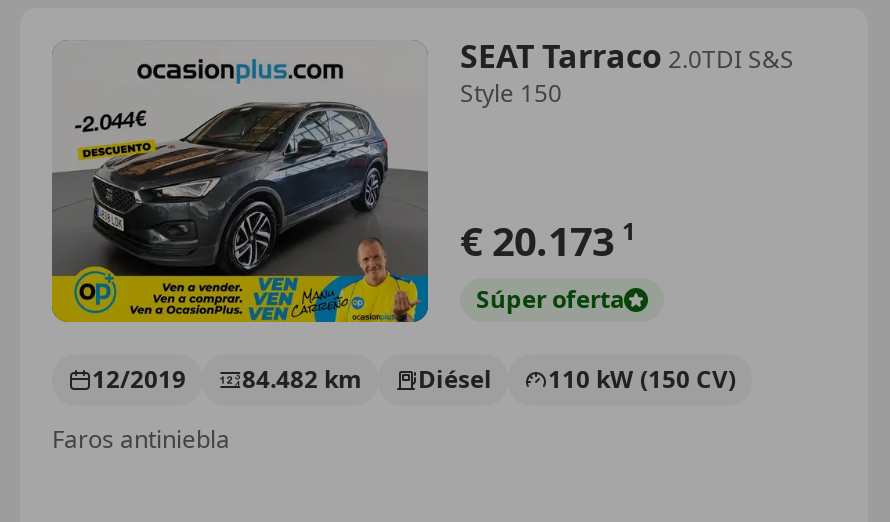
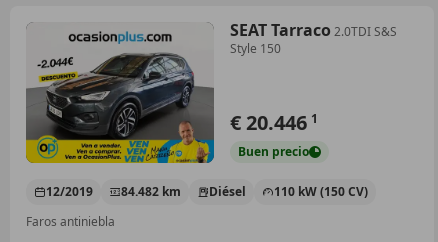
[460,213,636,315] € 20.173 1 | Súper oferta -> [230,109,318,160] € 20.446 1 | Buen precio

